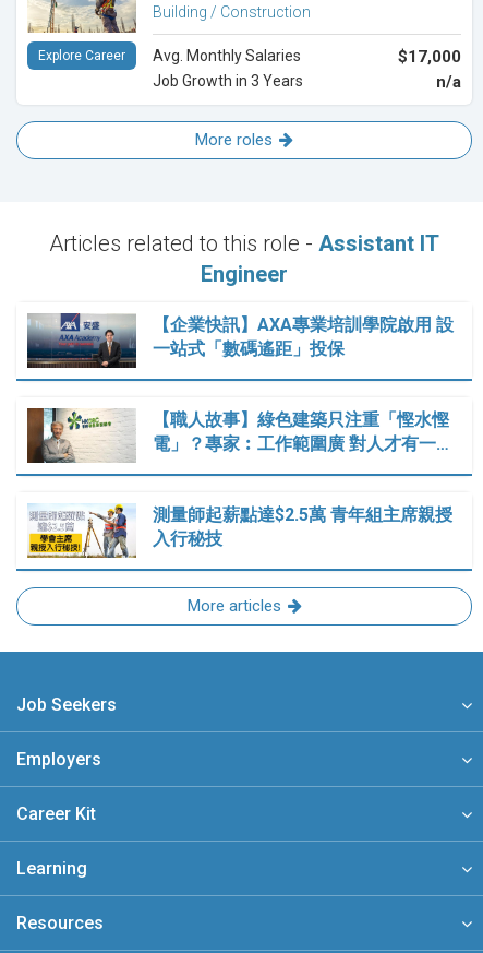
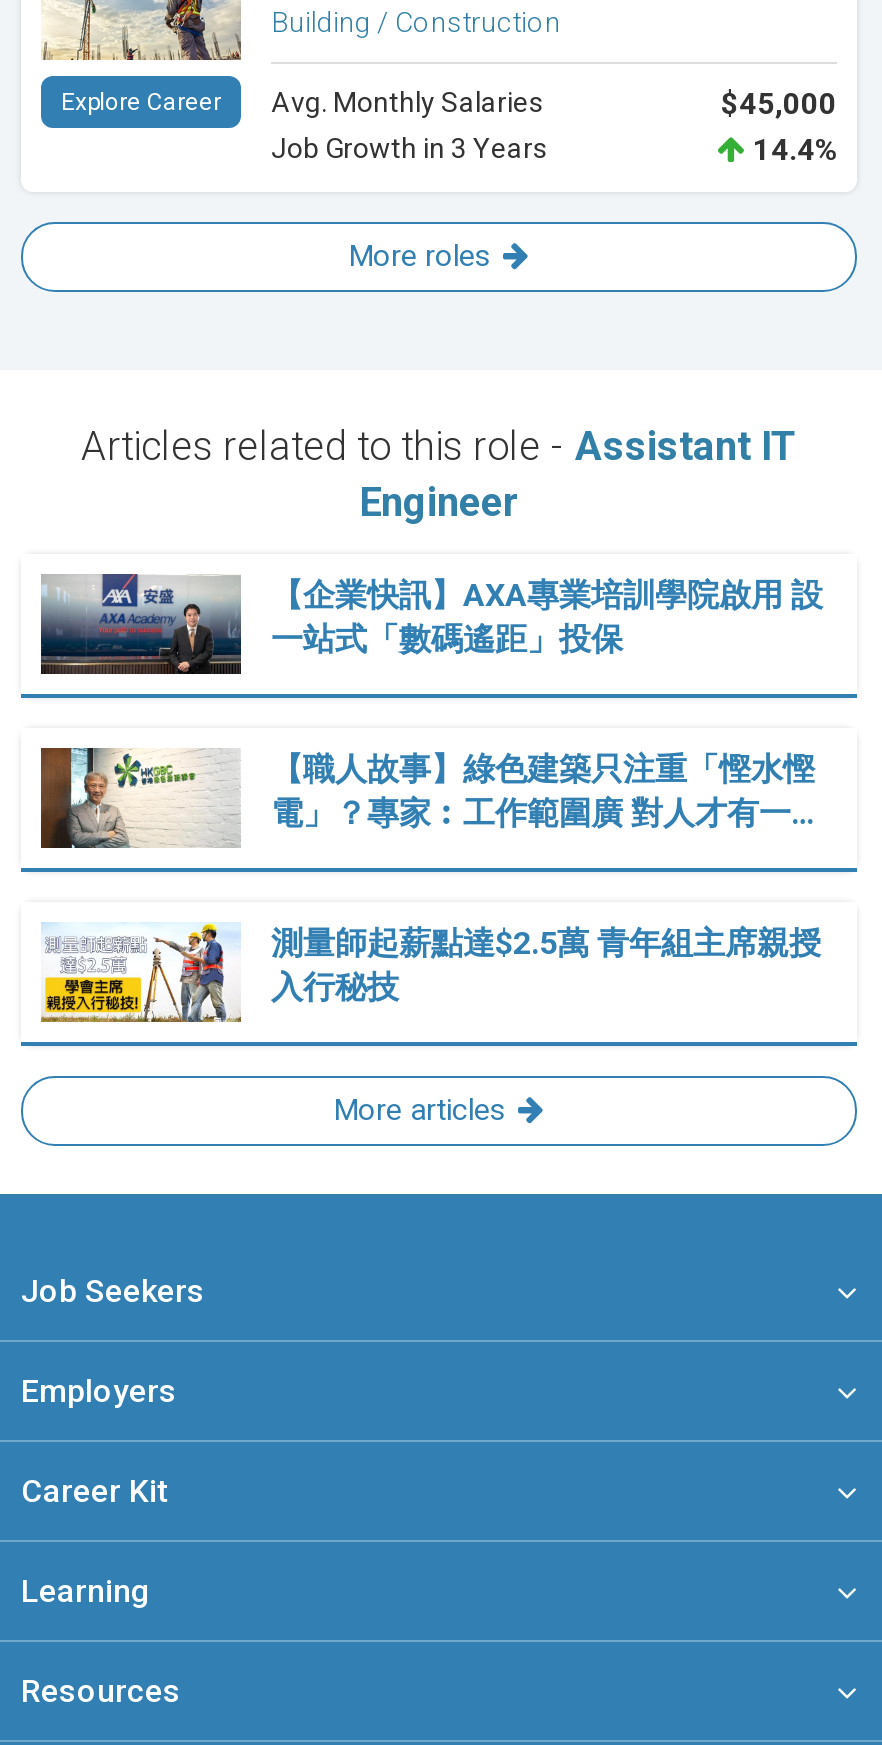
[398,47,461,67] $17,000 -> [721,86,837,122] $45,000
[436,72,461,92] n/a -> [745,132,837,168] 14.4%

